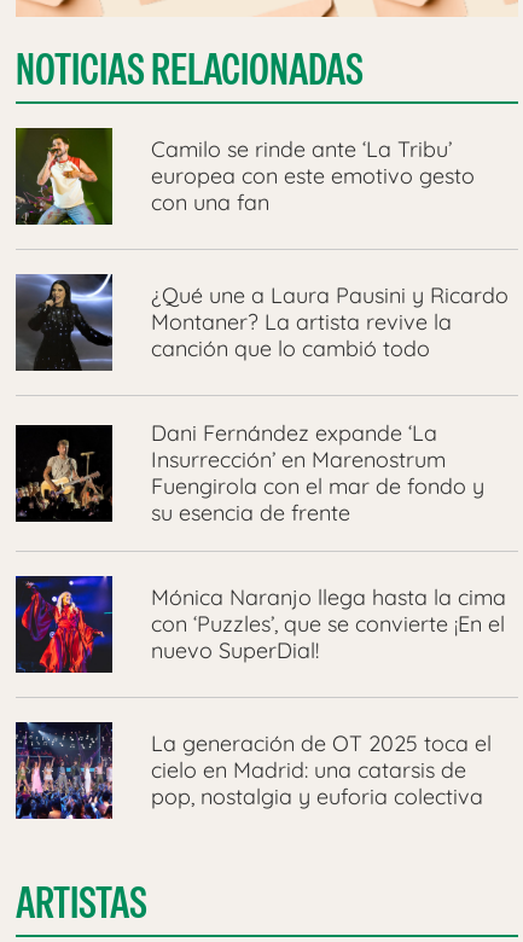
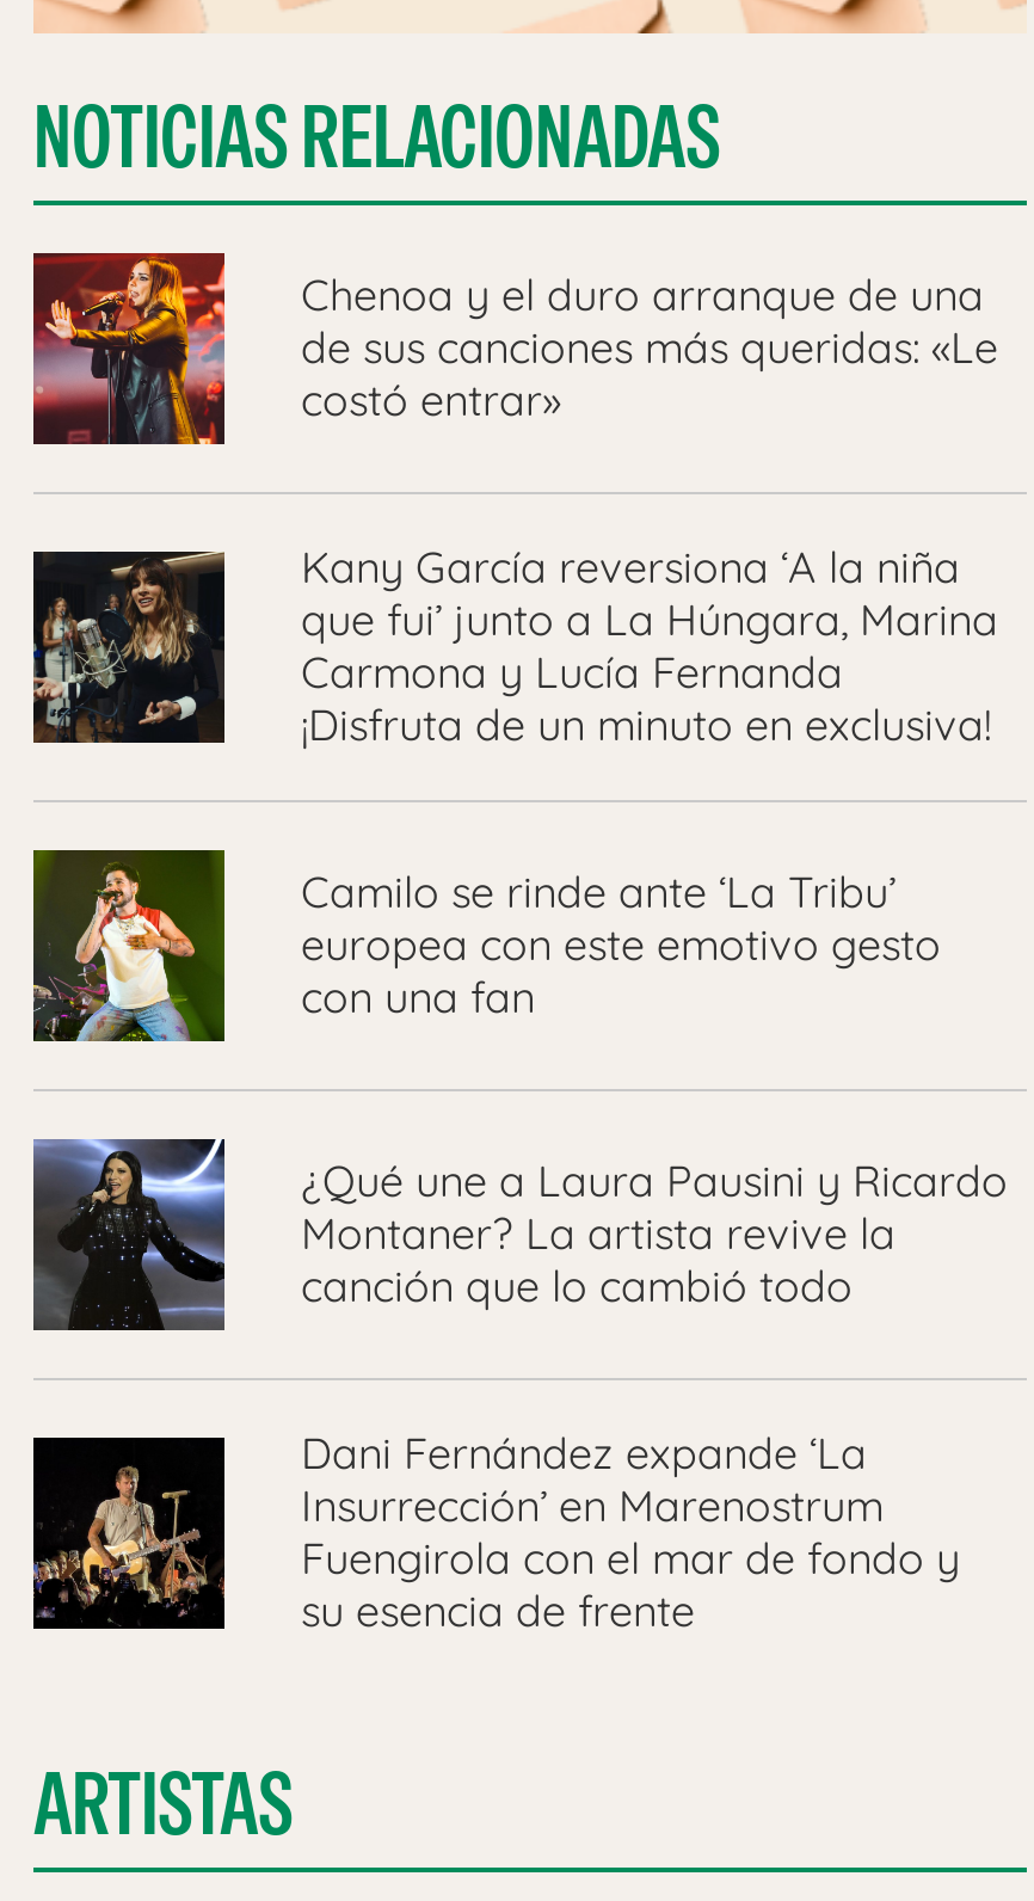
none -> [31,251,998,752] [image] | Chenoa y el duro arranque de una | de sus canciones más queridas: «Le | costó entrar» | Kany García reversiona ‘A la niña | que fui’ junto a La Húngara, Marina | Carmona y Lucía Fernanda | ¡Disfruta de un minuto en exclusiva!
none -> [31,542,227,745] [image]
moved [13,129,509,527] -> [29,853,1008,1638]: [image] | Camilo se rinde ante ‘La Tribu’ | europea con este emotivo gesto | ... | Fuengirola con el mar de fondo y | su esencia de frente
[14,575,506,810] [image] | Mónica Naranjo llega hasta la cima | con ‘Puzzles’, que se convierte ¡En el | nuevo SuperDial! | La generación de OT 2025 toca el | cielo en Madrid: una catarsis de | pop, nostalgia y euforia colectiva -> none
[14,721,114,820] [image] -> none

